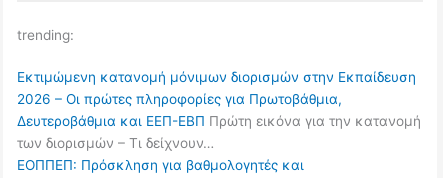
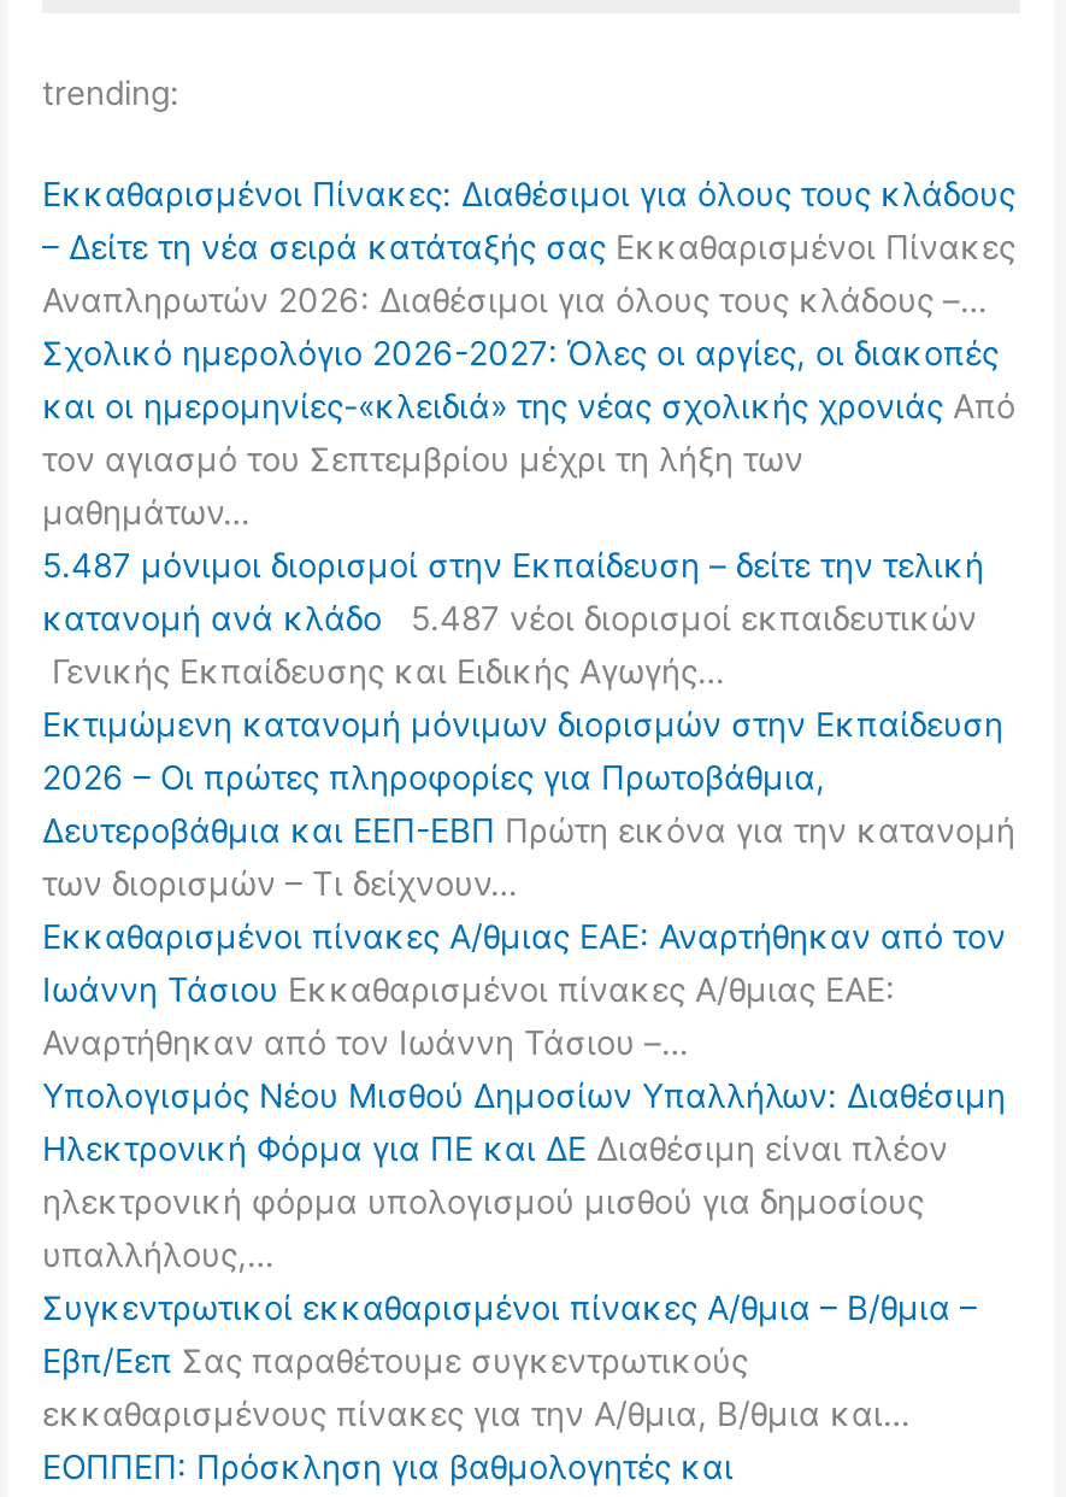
none -> [42,175,1015,691] Εκκαθαρισμένοι Πίνακες: Διαθέσιμοι για όλους τους κλάδους | – Δείτε τη νέα σειρά κατάταξής σας Εκκαθαρισμένοι Πίνακες | Αναπληρωτών 2026: Διαθέσιμοι για όλους τους κλάδους –… | Σχολικό ημερολόγιο 2026-2027: Όλες οι αργίες, οι διακοπές | και οι ημερομηνίες-«κλειδιά» της νέας σχολικής χρονιάς Από | τον αγιασμό του Σεπτεμβρίου μέχρι τη λήξη των | μαθημάτων… | 5.487 μόνιμοι διορισμοί στην Εκπαίδευση – δείτε την τελική | κατανομή ανά κλάδο 5.487 νέοι διορισμοί εκπαιδευτικών | Γενικής Εκπαίδευσης και Ειδικής Αγωγής…
none -> [42,917,1006,1433] Εκκαθαρισμένοι πίνακες Α/θμιας ΕΑΕ: Αναρτήθηκαν από τον | Ιωάννη Τάσιου Εκκαθαρισμένοι πίνακες Α/θμιας ΕΑΕ: | Αναρτήθηκαν από τον Ιωάννη Τάσιου –… | Υπολογισμός Νέου Μισθού Δημοσίων Υπαλλήλων: Διαθέσιμη | Ηλεκτρονική Φόρμα για ΠΕ και ΔΕ Διαθέσιμη είναι πλέον | ηλεκτρονική φόρμα υπολογισμού μισθού για δημοσίους | υπαλλήλους,… | Συγκεντρωτικοί εκκαθαρισμένοι πίνακες Α/θμια – Β/θμια – | Εβπ/Εεπ Σας παραθέτουμε συγκεντρωτικούς | εκκαθαρισμένους πίνακες για την Α/θμια, Β/θμια και…

